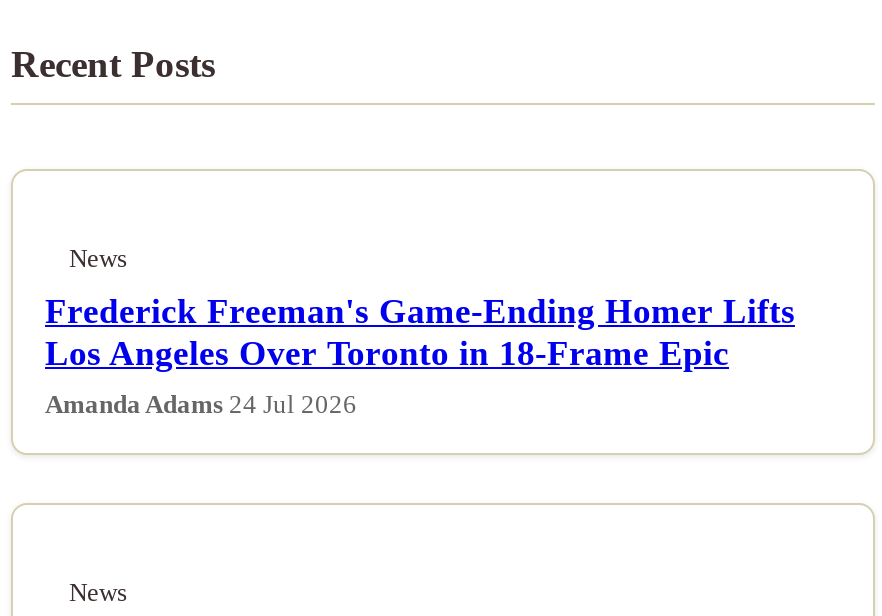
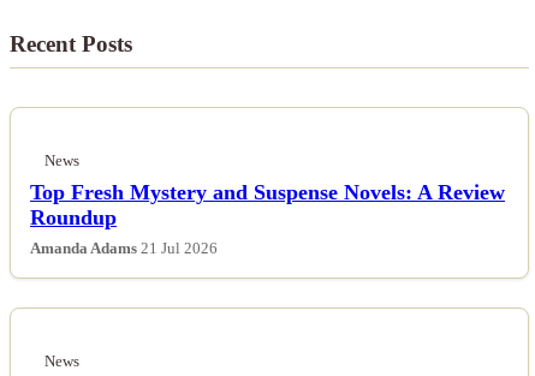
[45,291,795,419] Frederick Freeman's Game-Ending Homer Lifts | Los Angeles Over Toronto in 18-Frame Epic | Amanda Adams 24 Jul 2026 -> [30,180,505,257] Top Fresh Mystery and Suspense Novels: A Review | Roundup | Amanda Adams 21 Jul 2026

